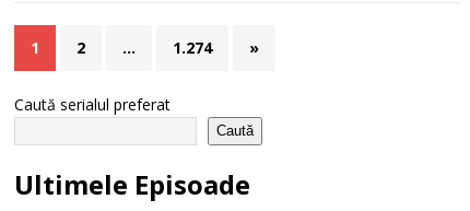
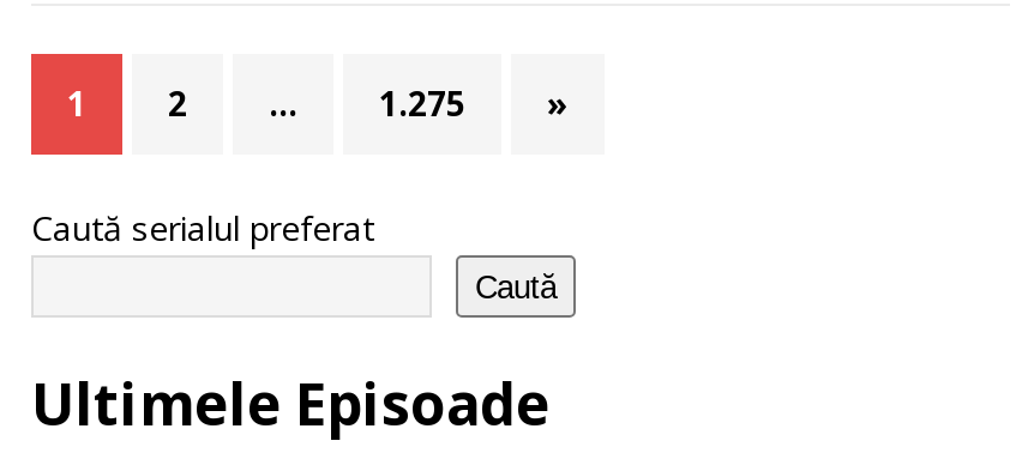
[173,37,212,57] 1.274 -> [379,80,465,126] 1.275

